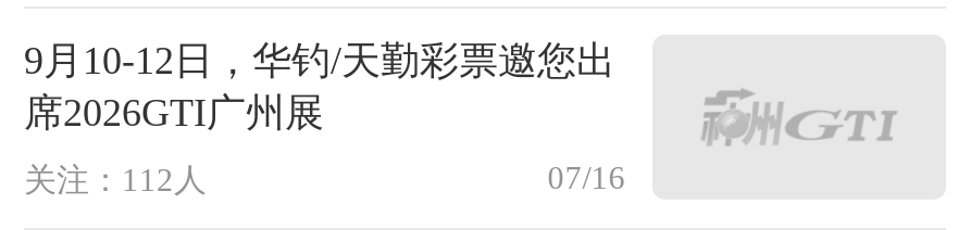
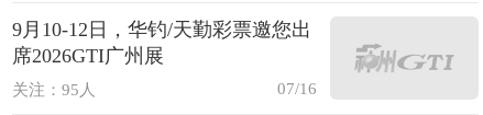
[24,163,206,197] 关注：112人 -> [12,81,96,98] 关注：95人

